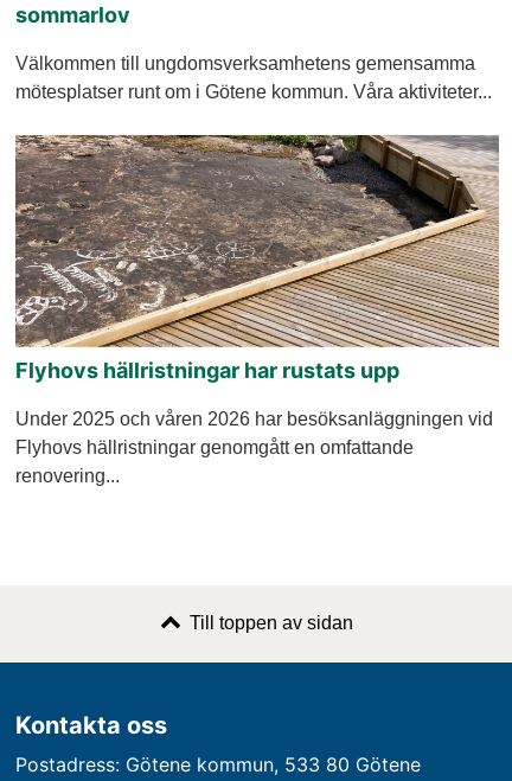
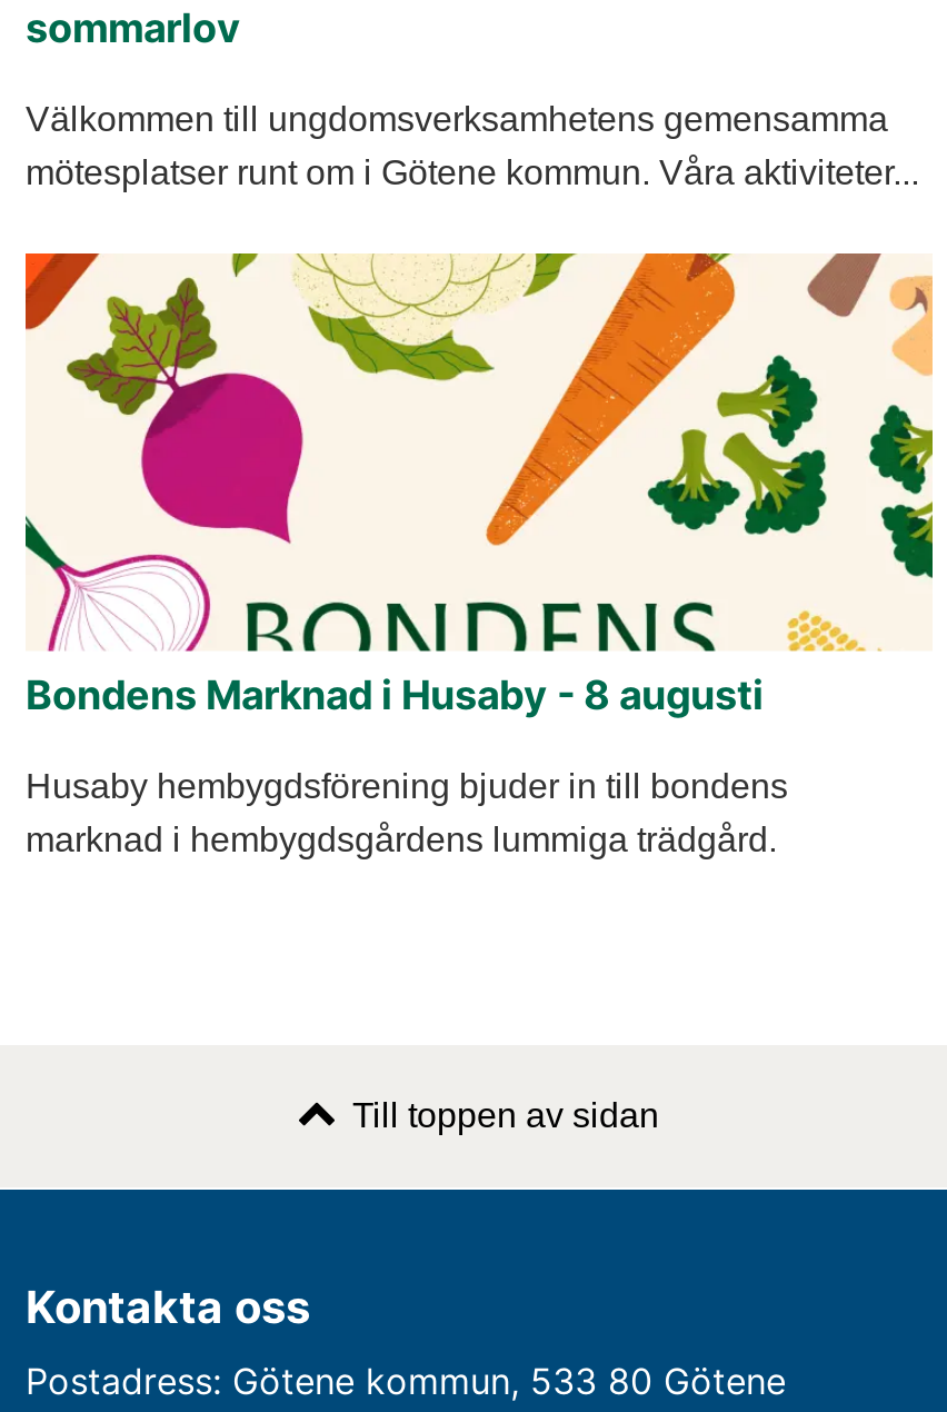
[14,134,500,382] [image] | Flyhovs hällristningar har rustats upp -> [23,251,933,718] [image] | Bondens Marknad i Husaby - 8 augusti
[15,409,493,486] Under 2025 och våren 2026 har besöksanläggningen vid | Flyhovs hällristningar genomgått en omfattande | renovering... -> [26,766,788,858] Husaby hembygdsförening bjuder in till bondens | marknad i hembygdsgårdens lummiga trädgård.

